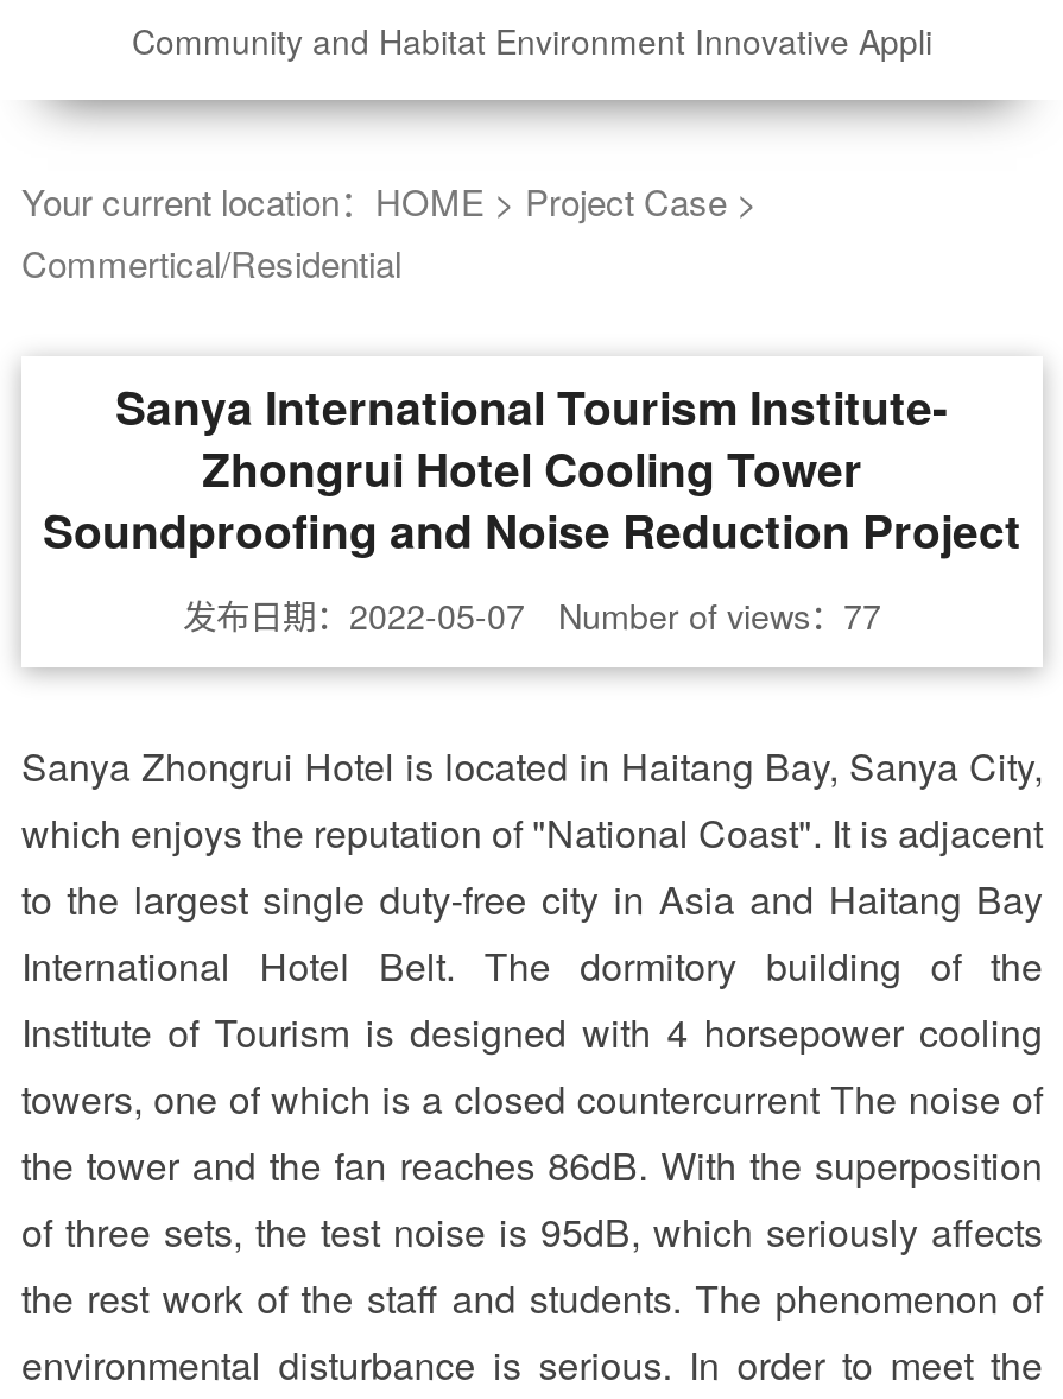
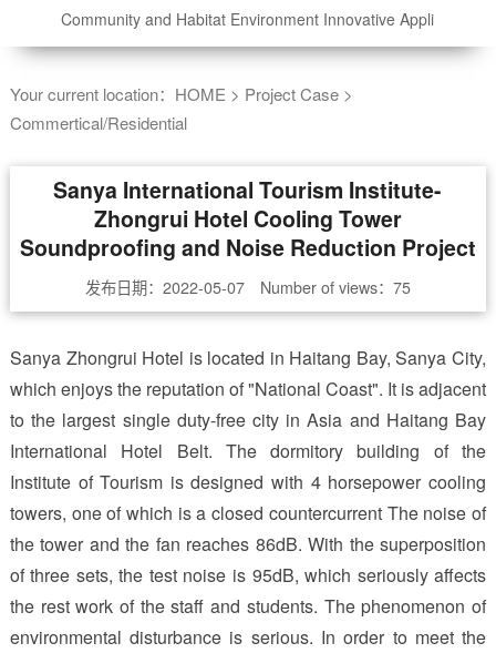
[183,591,881,639] 发布日期：2022-05-07 Number of views：77 -> [85,276,411,298] 发布日期：2022-05-07 Number of views：75

